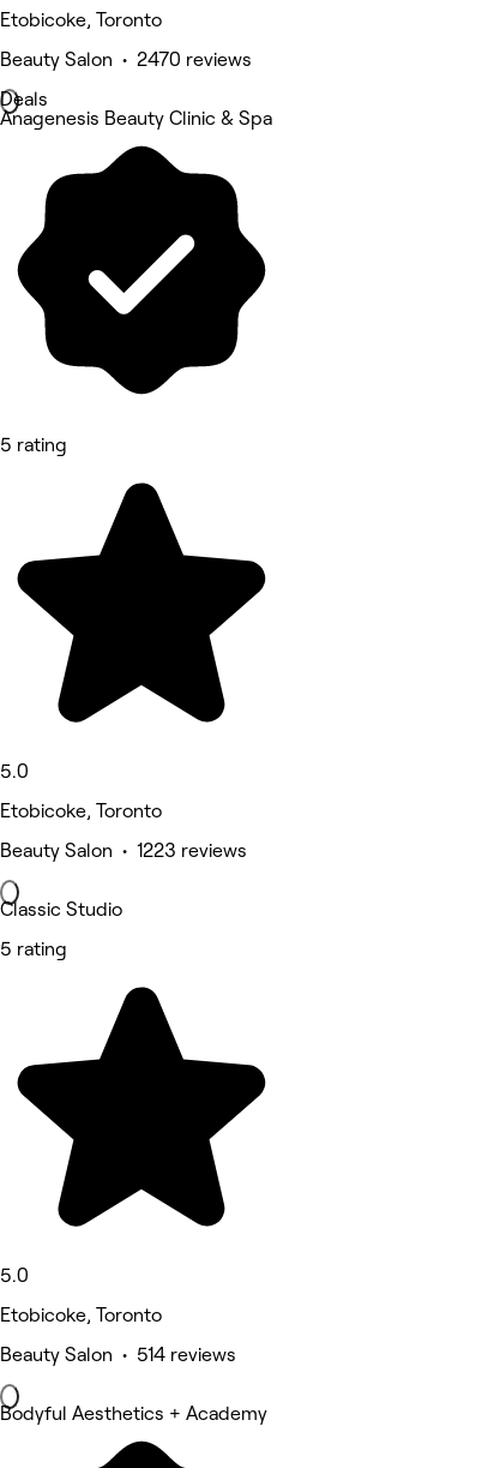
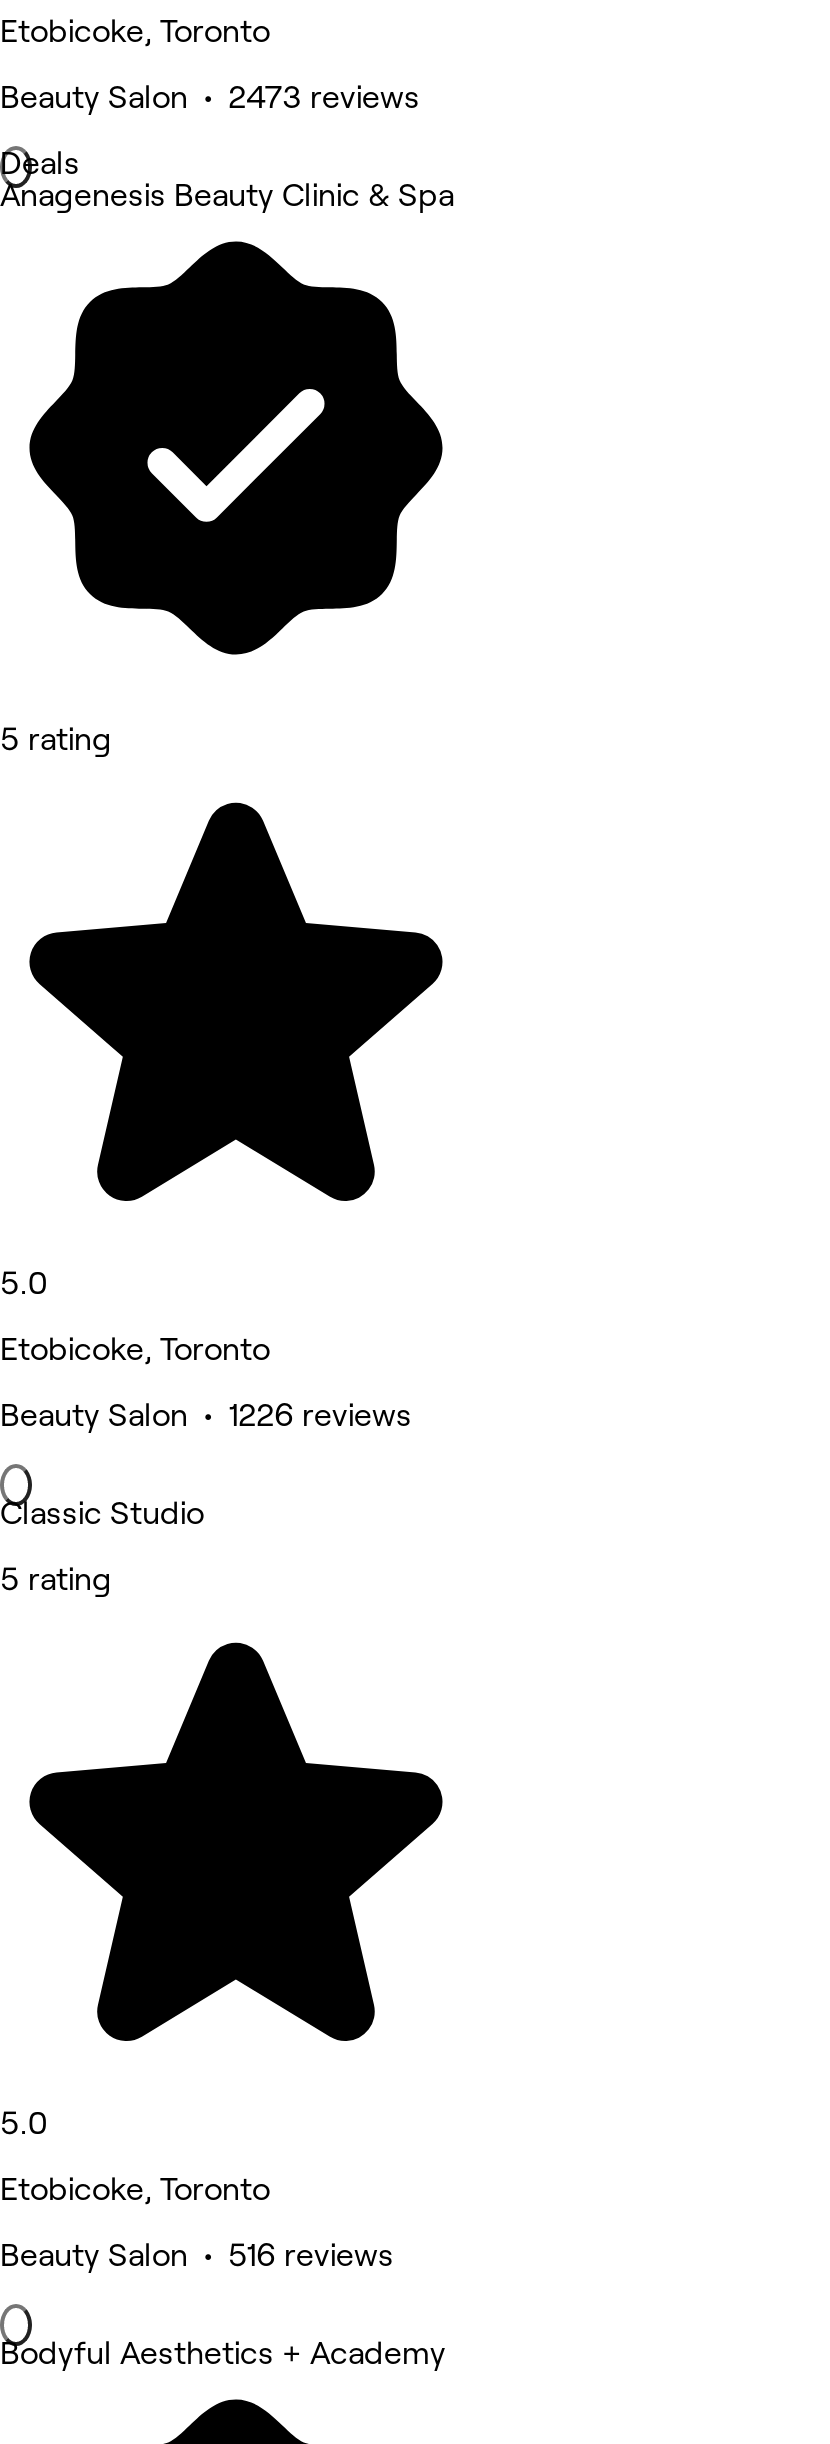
[0,49,252,69] Beauty Salon • 2470 reviews -> [0,80,420,114] Beauty Salon • 2473 reviews
[0,840,247,861] Beauty Salon • 1223 reviews -> [0,1398,412,1432] Beauty Salon • 1226 reviews
[0,1344,236,1365] Beauty Salon • 514 reviews -> [0,2238,394,2272] Beauty Salon • 516 reviews

